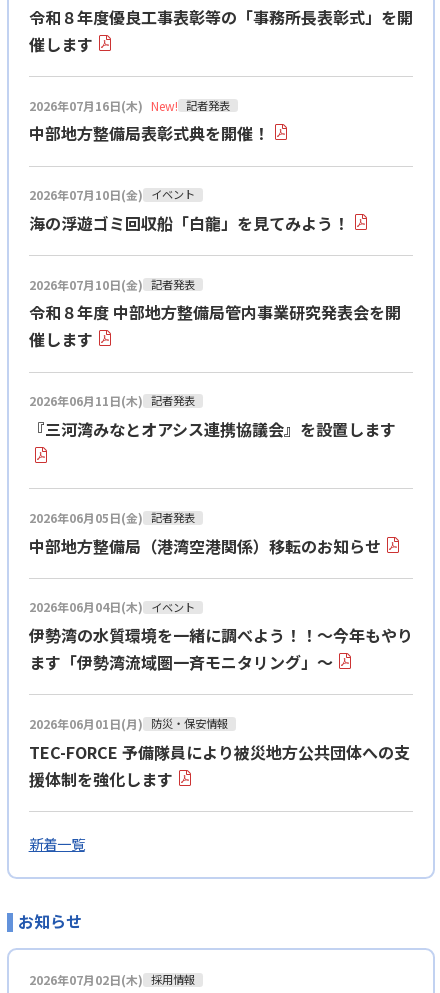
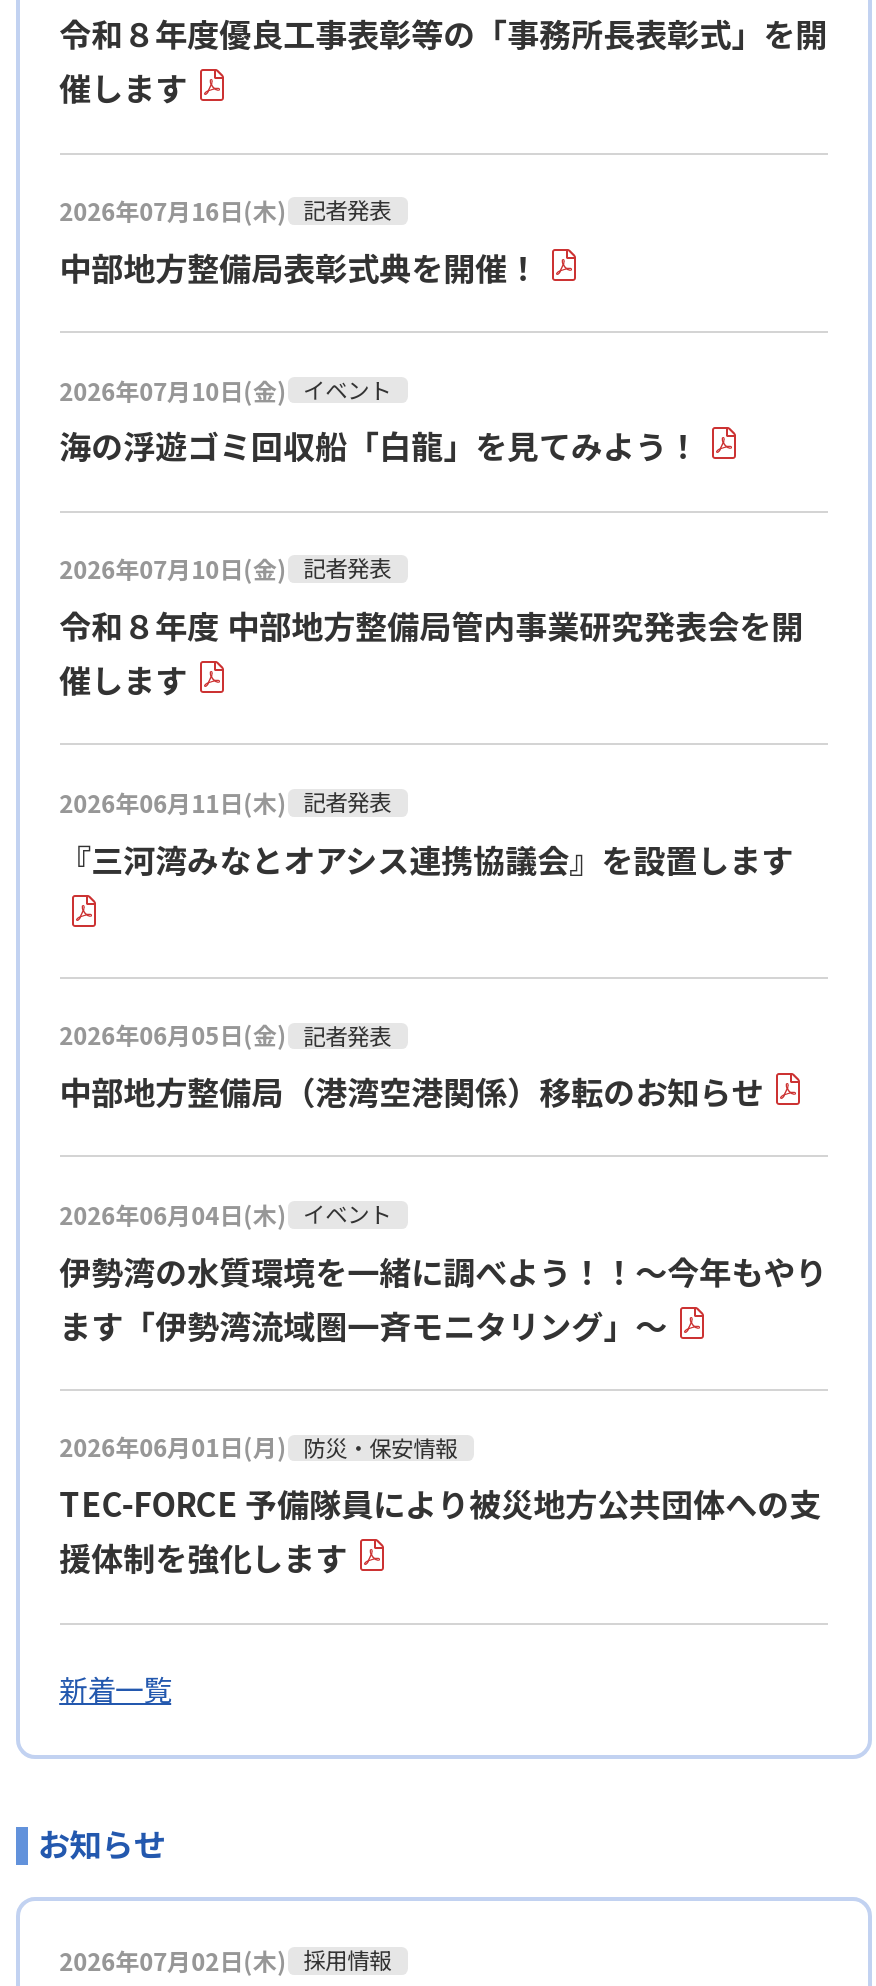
[29,96,230,113] 2026年07月16日(木) New! 記者発表 -> [59,193,391,227] 2026年07月16日(木) 記者発表

